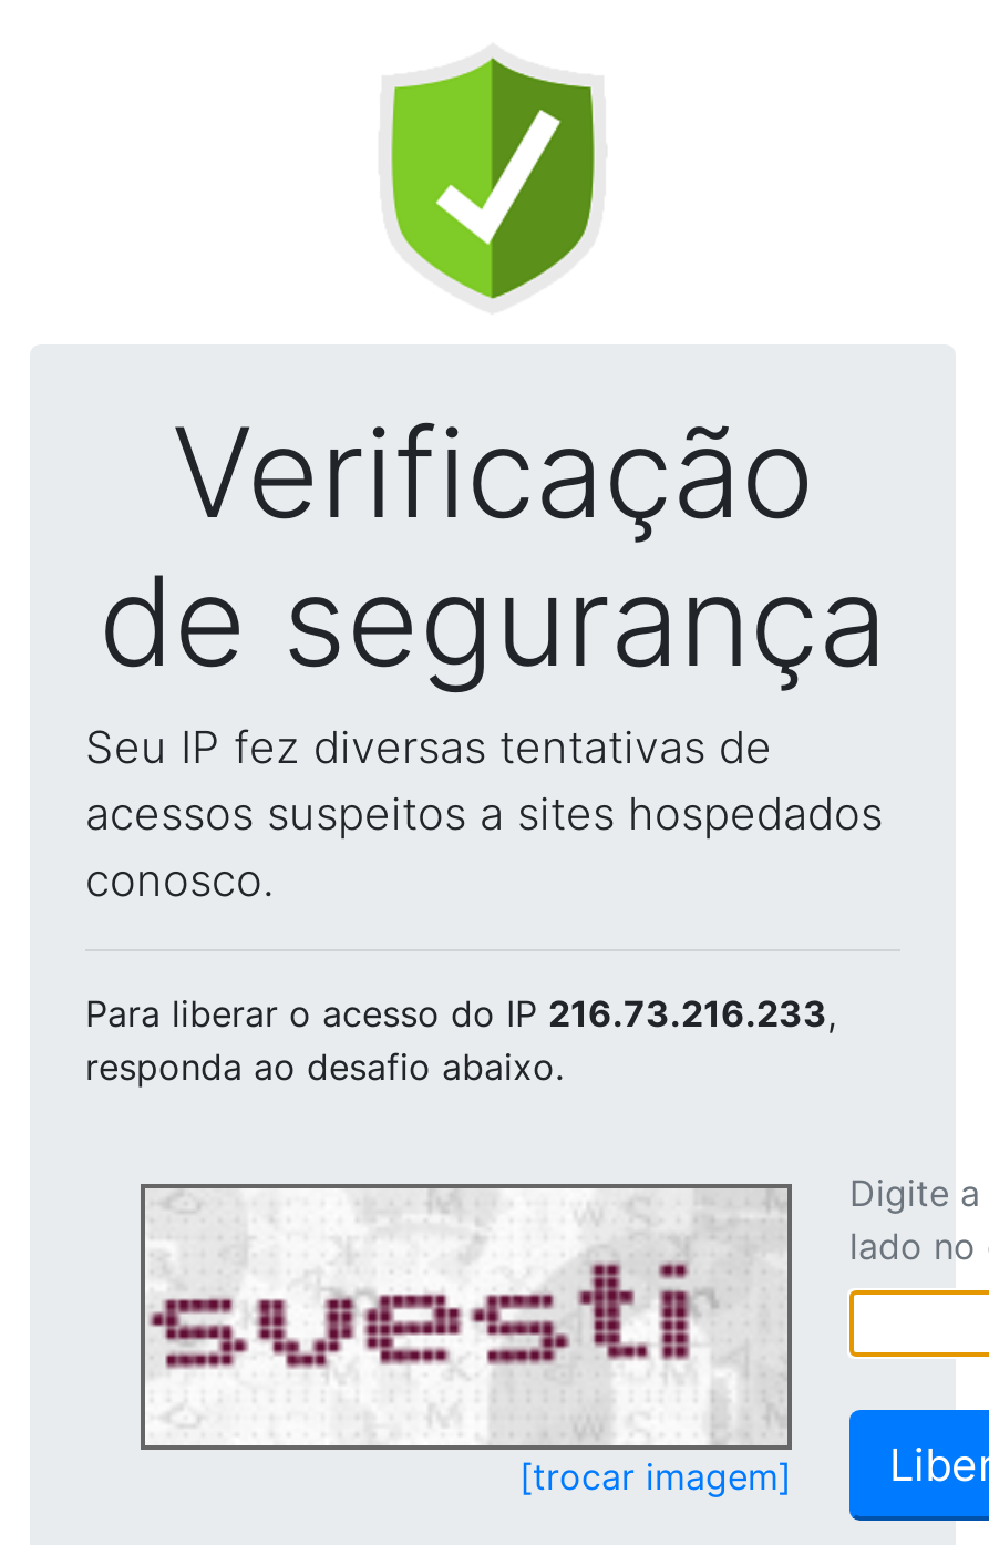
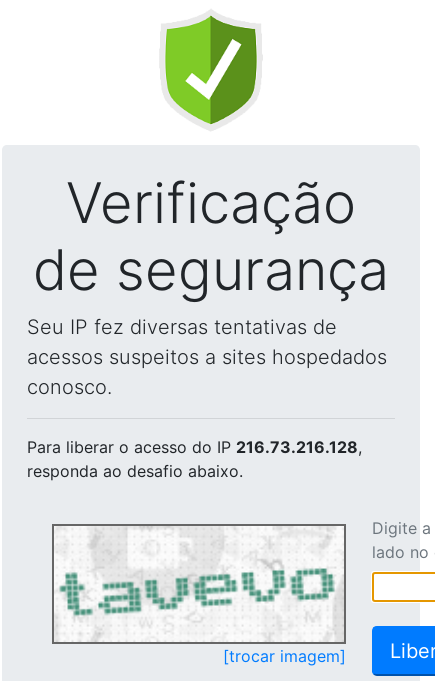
[85,991,836,1036] Para liberar o acesso do IP 216.73.216.233, -> [27,437,362,457] Para liberar o acesso do IP 216.73.216.128,
[150,1193,783,1439] [image] -> [55,527,343,640] [image]

